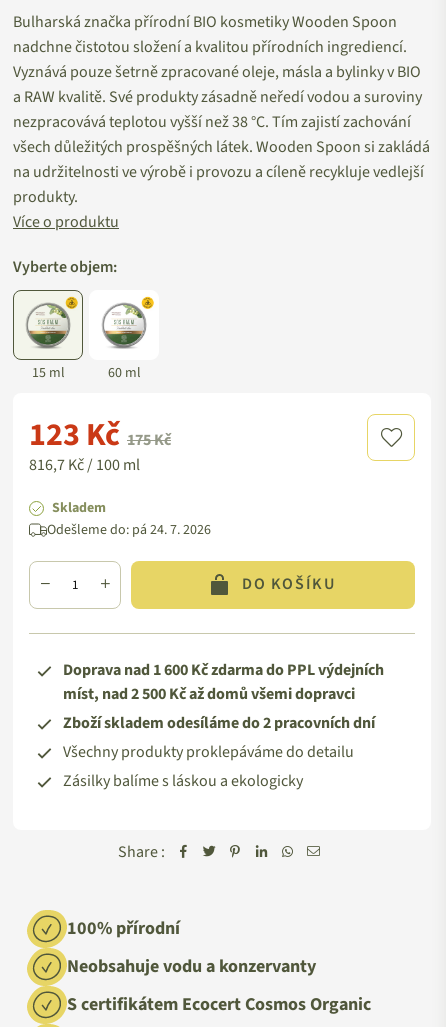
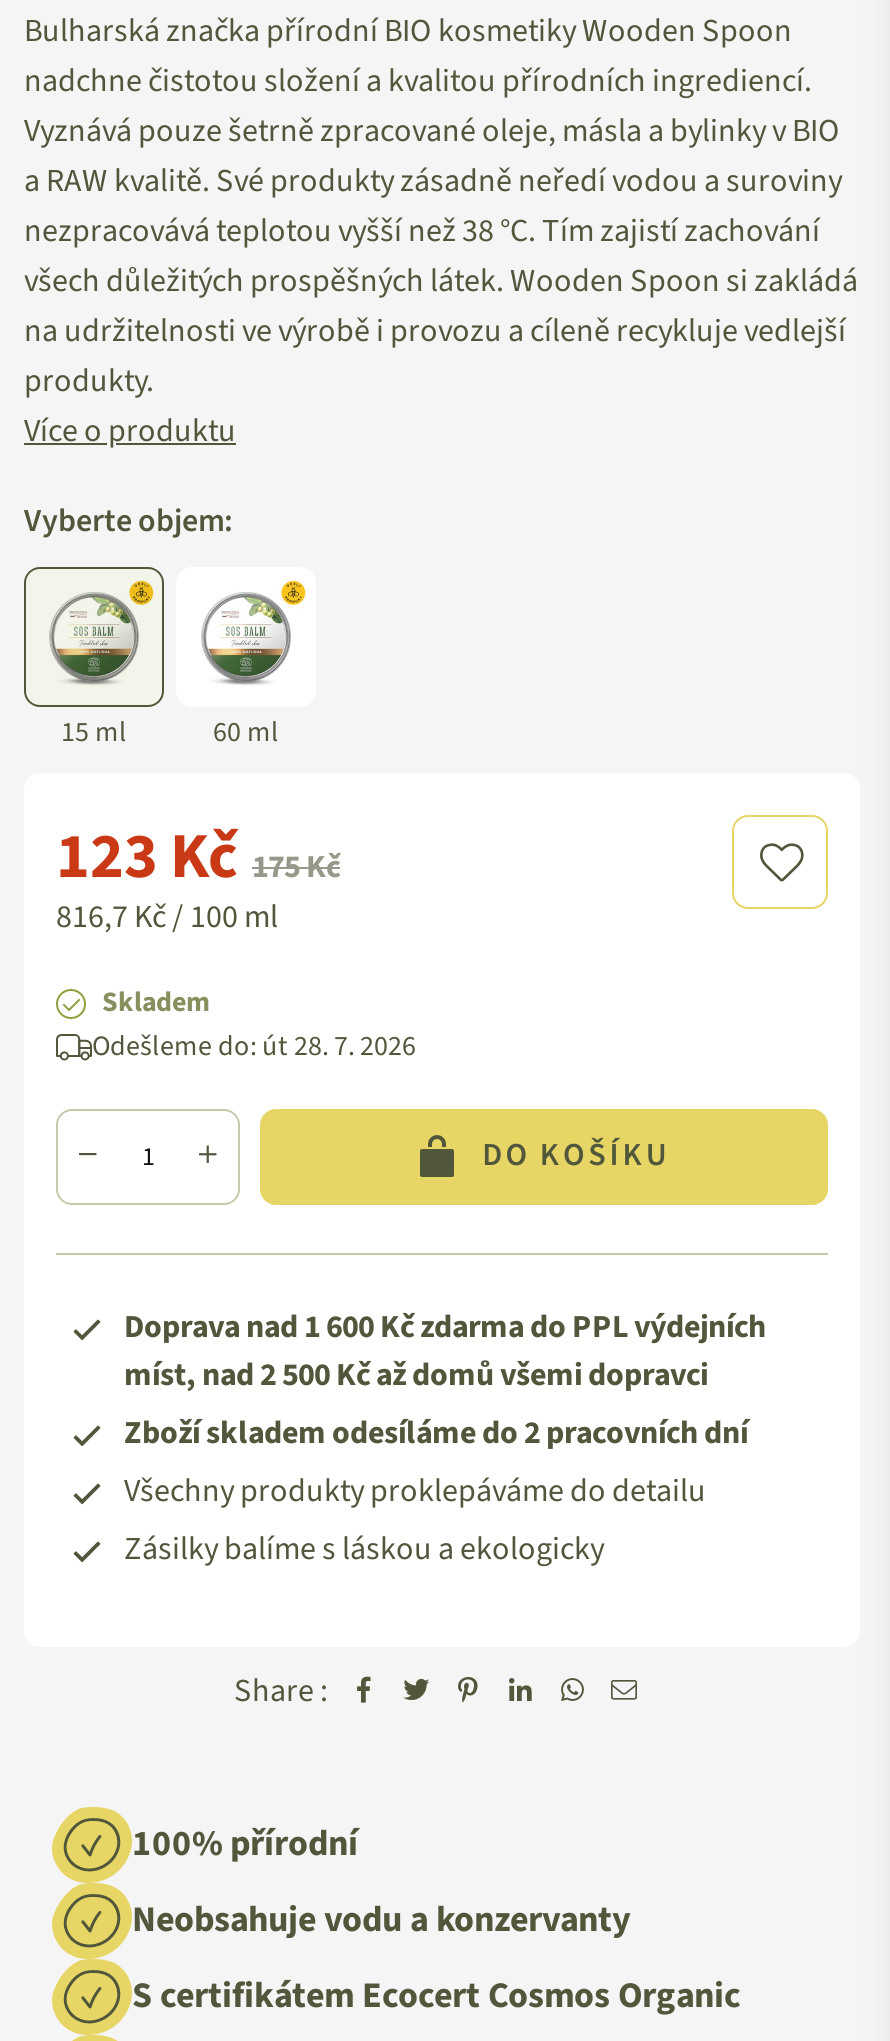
[47,520,211,540] Odešleme do: pá 24. 7. 2026 -> [92,1028,416,1068] Odešleme do: út 28. 7. 2026

